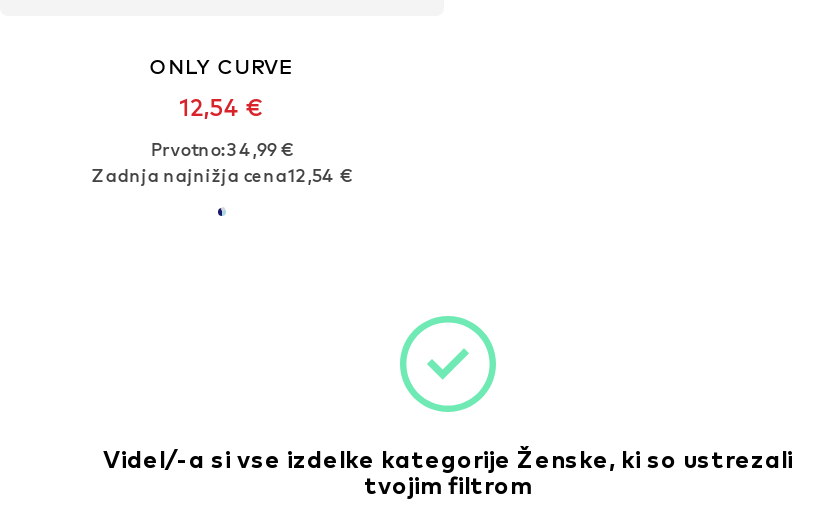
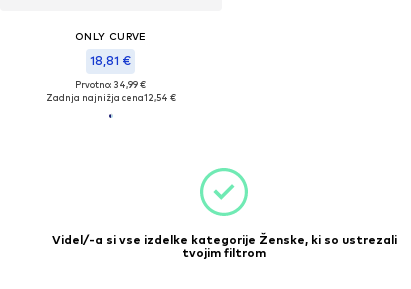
[180,91,264,121] 12,54 € -> [90,53,131,68] 18,81 €

